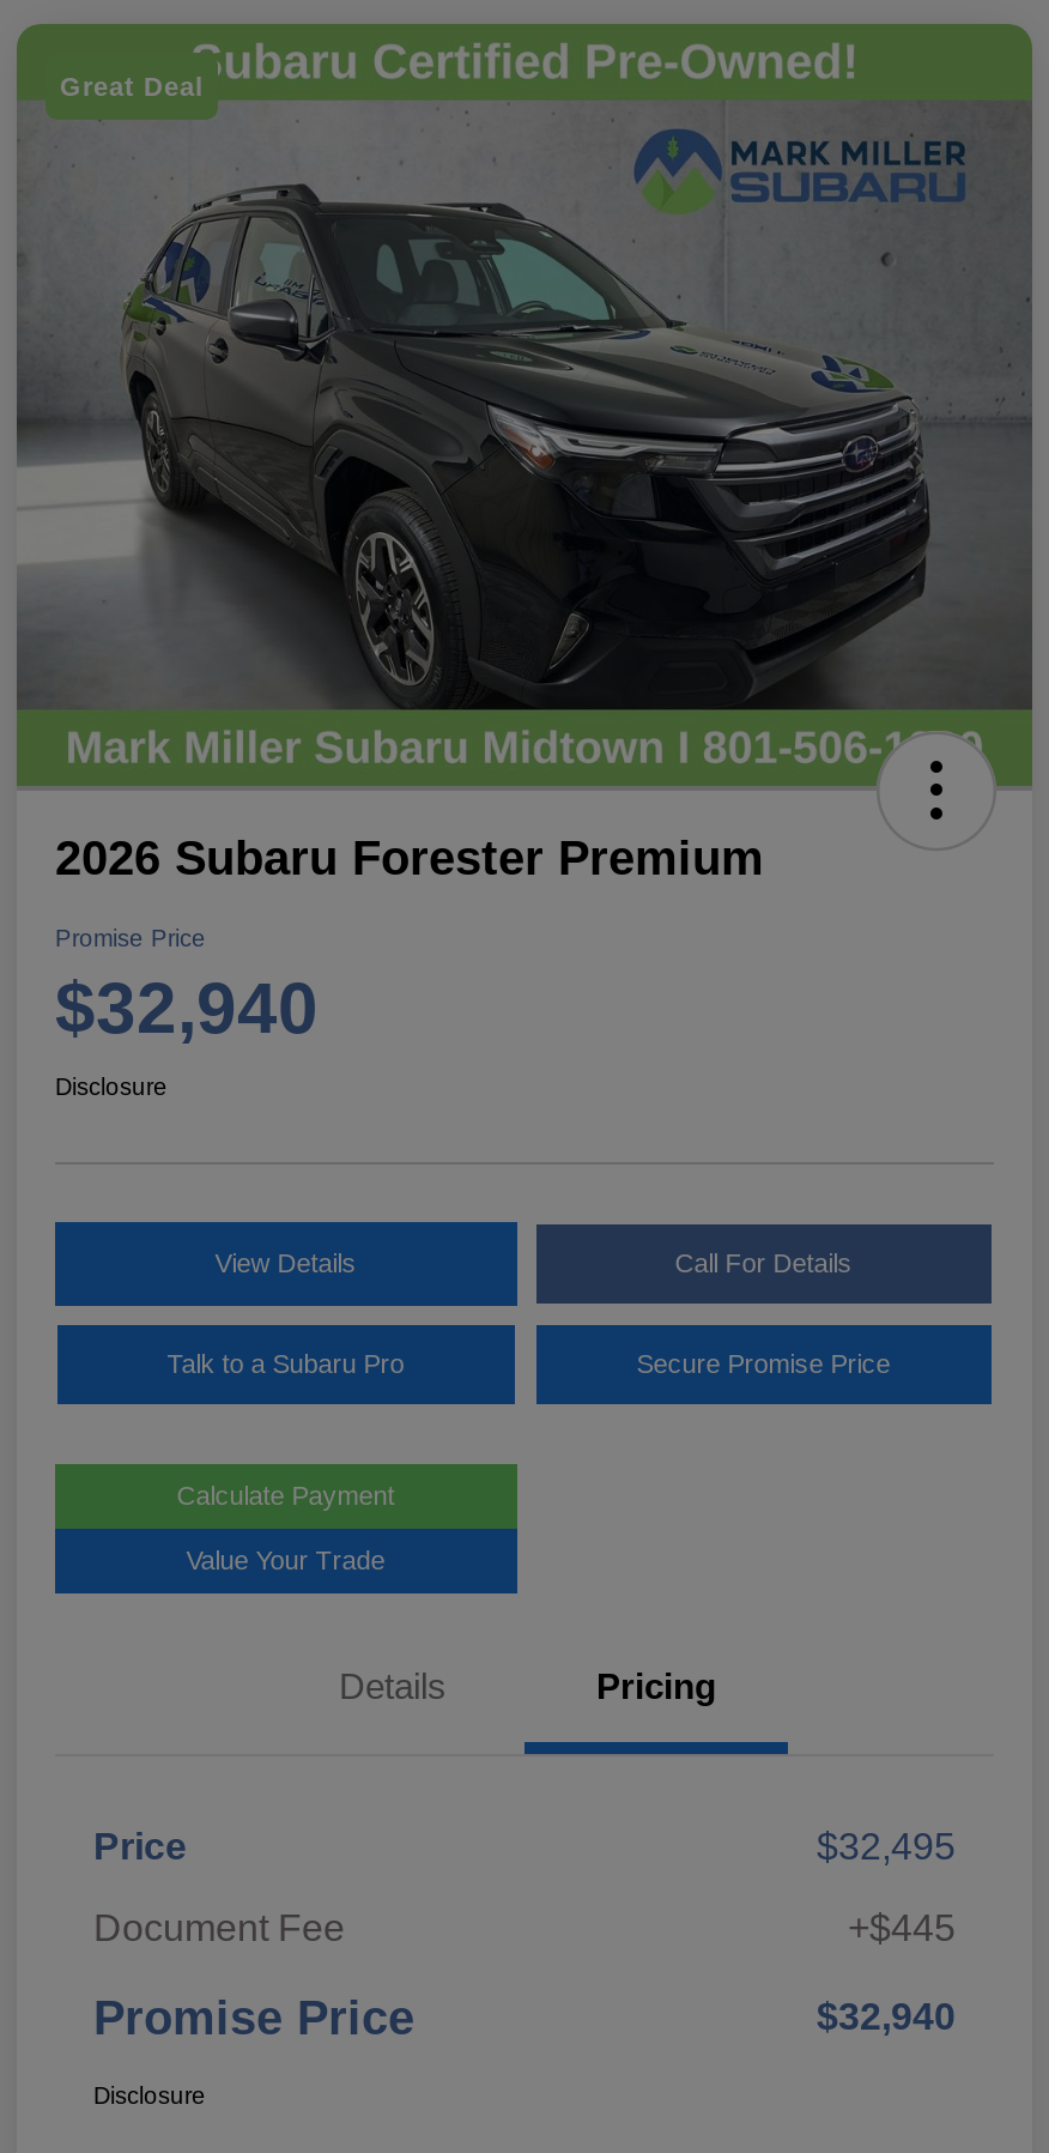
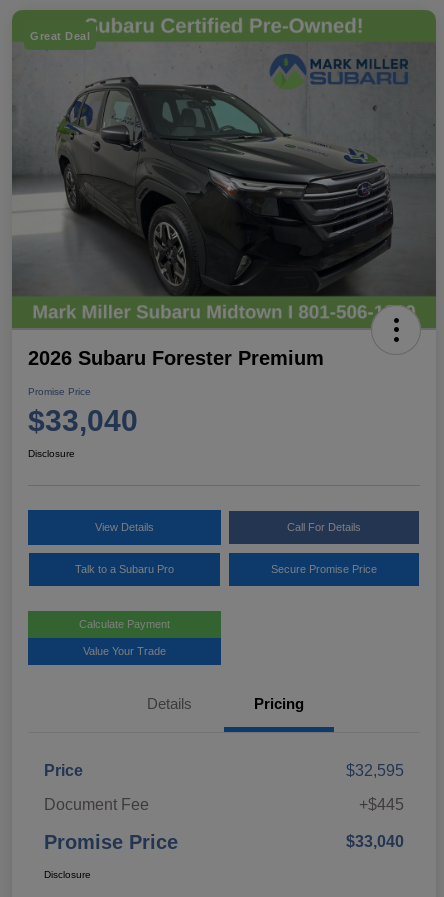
[55,969,319,1048] $32,940 -> [28,404,138,437] $33,040
[817,1826,956,1867] $32,495 -> [346,762,404,779] $32,595
[817,1997,956,2037] $32,940 -> [346,833,404,850] $33,040

